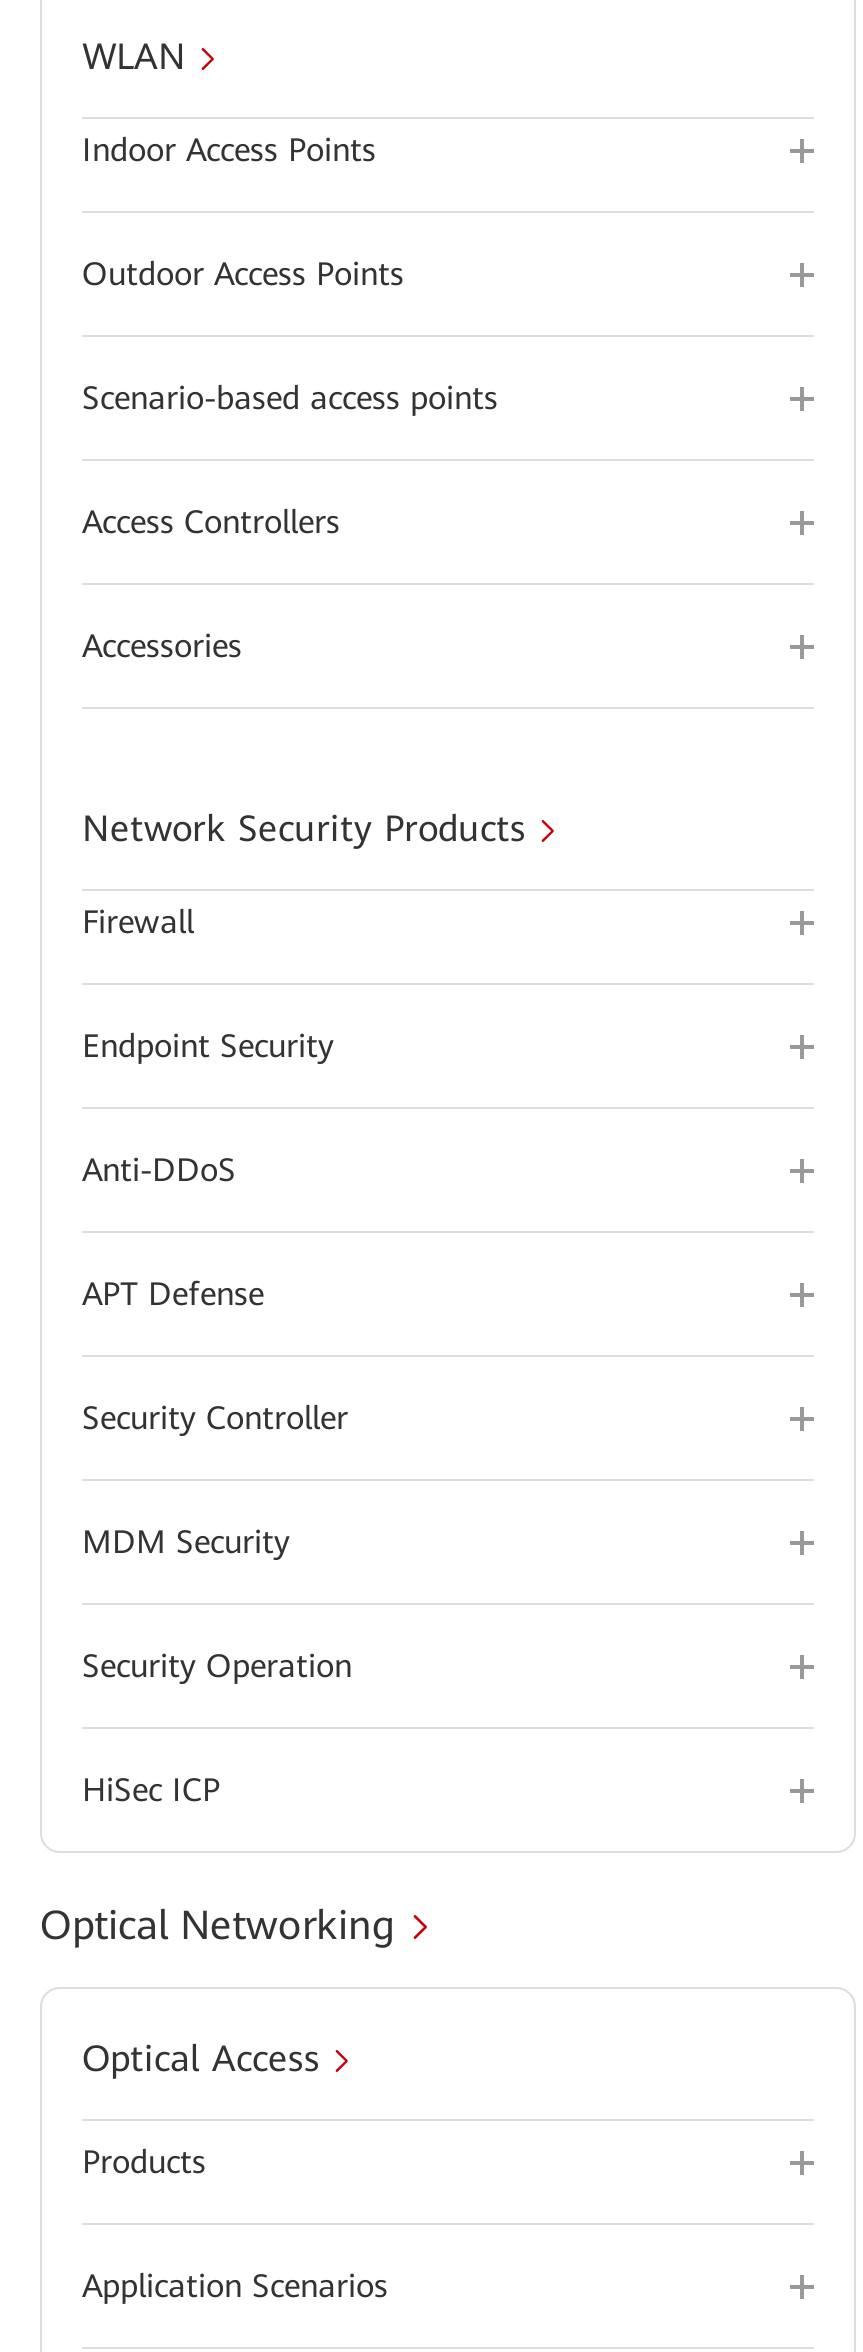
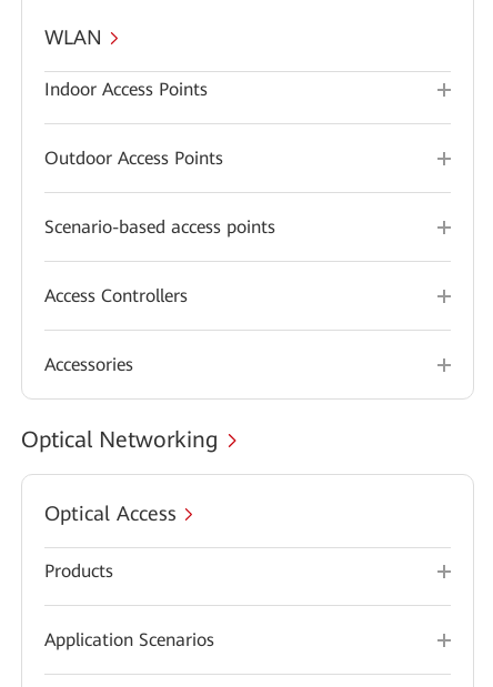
[82,807,526,1809] Network Security Products | Firewall | Endpoint Security | Anti-DDoS | APT Defense | Security Controller | MDM Security | Security Operation | HiSec ICP -> none

